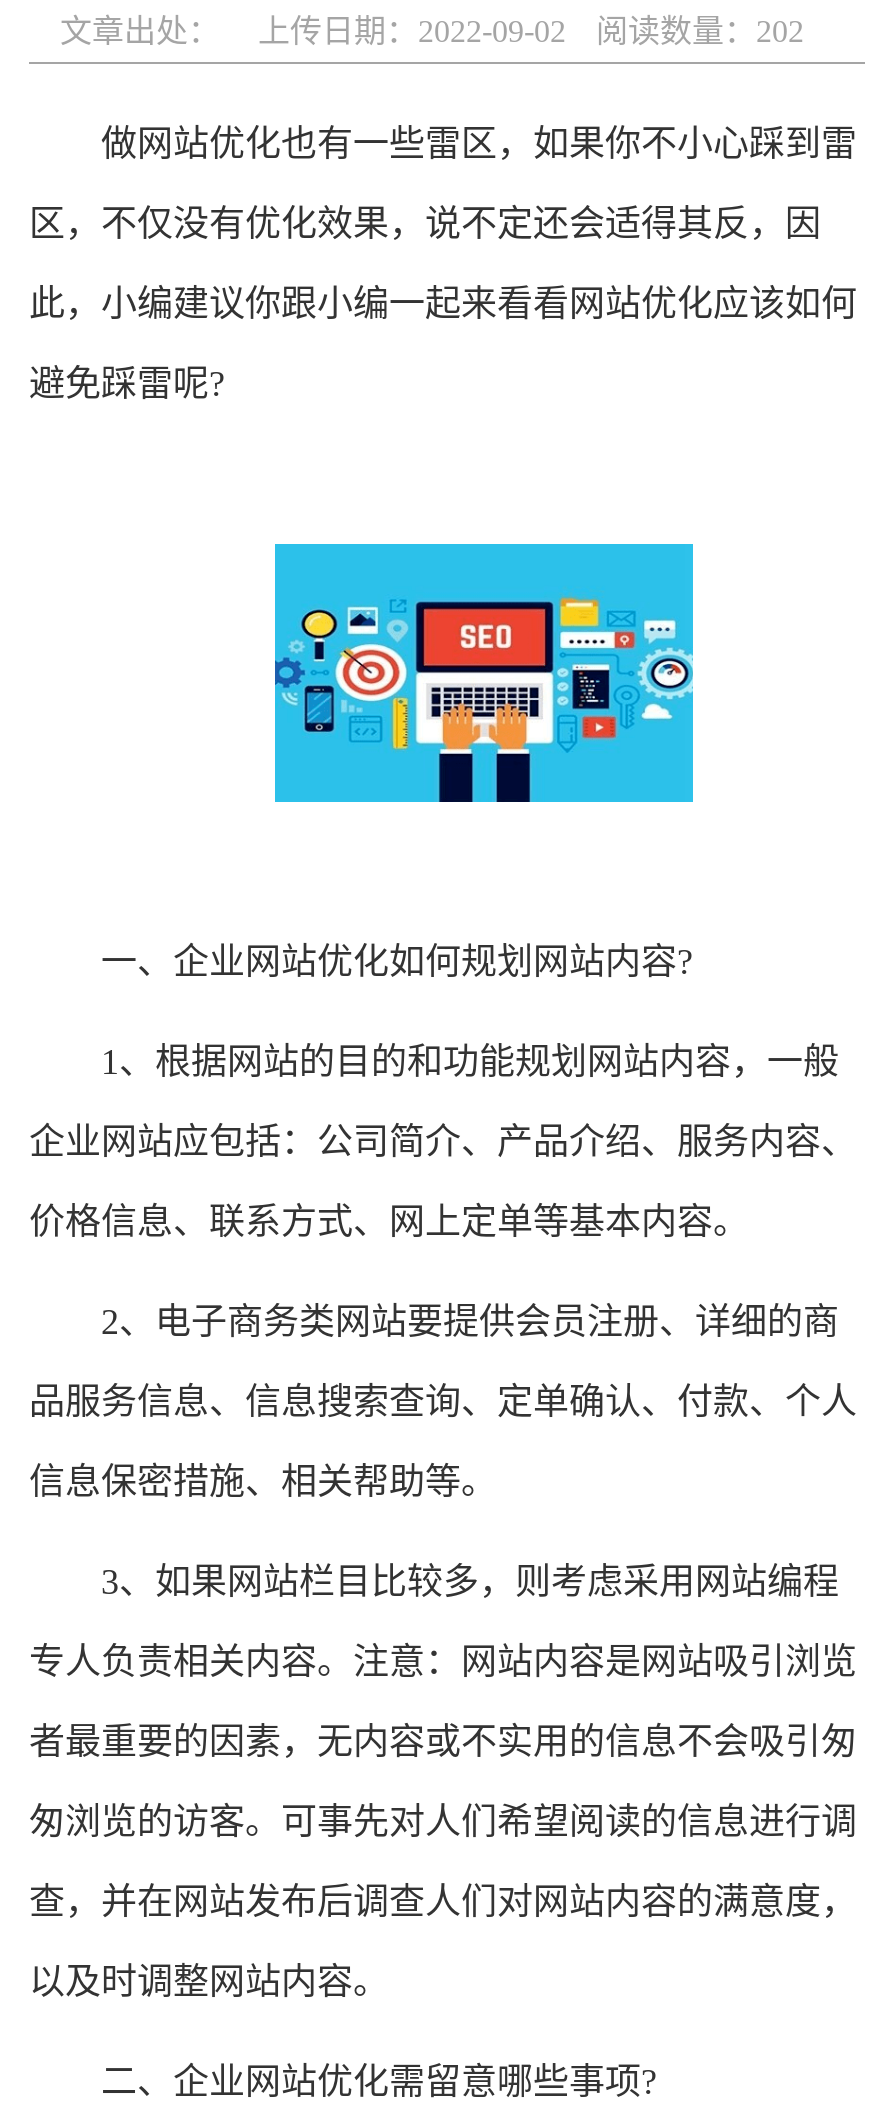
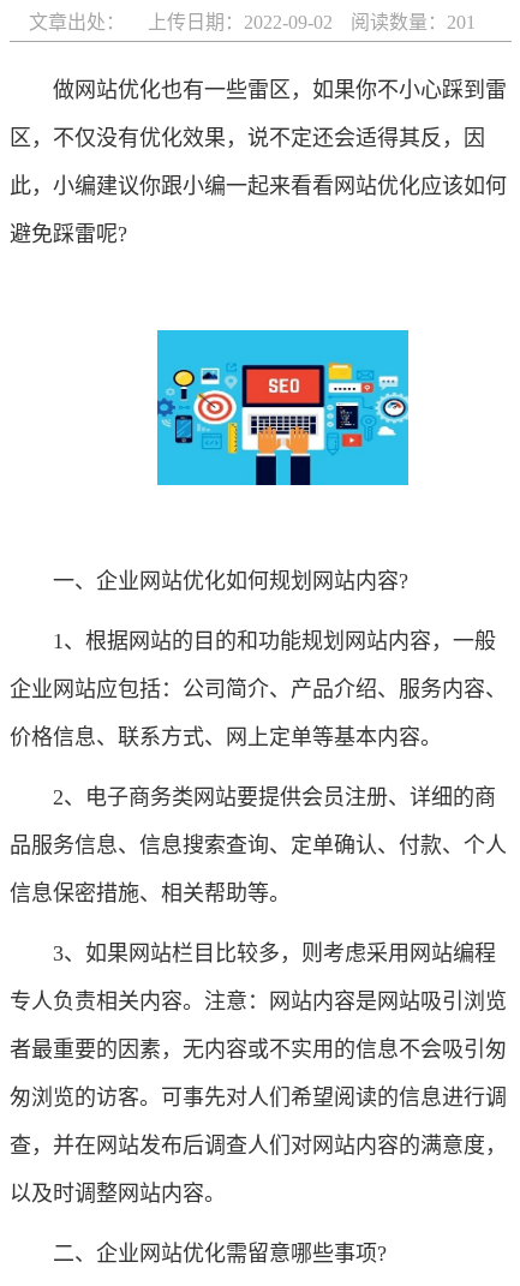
[60,14,804,48] 文章出处： 上传日期：2022-09-02 阅读数量：202 -> [28,12,475,32] 文章出处： 上传日期：2022-09-02 阅读数量：201

